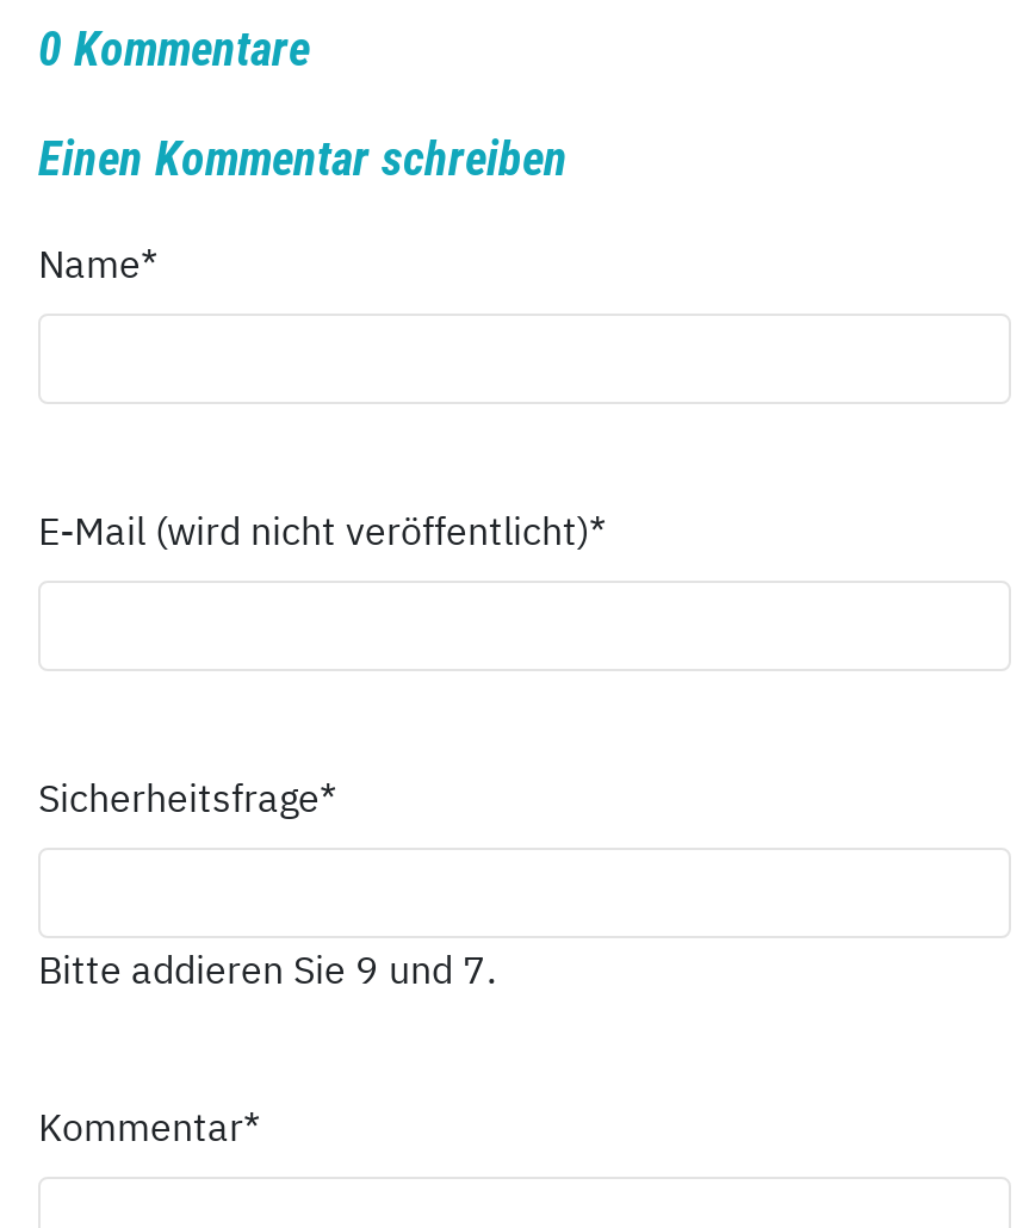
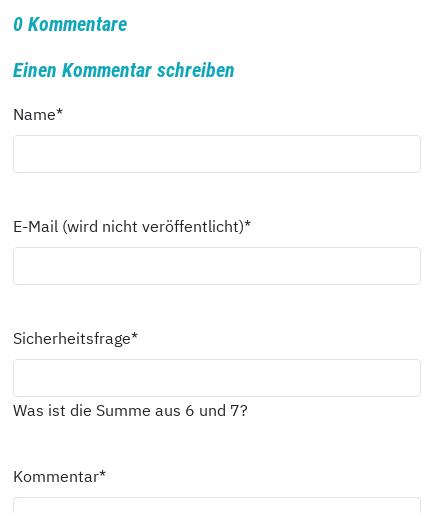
[38,945,496,993] Bitte addieren Sie 9 und 7. -> [13,400,248,420] Was ist die Summe aus 6 und 7?

